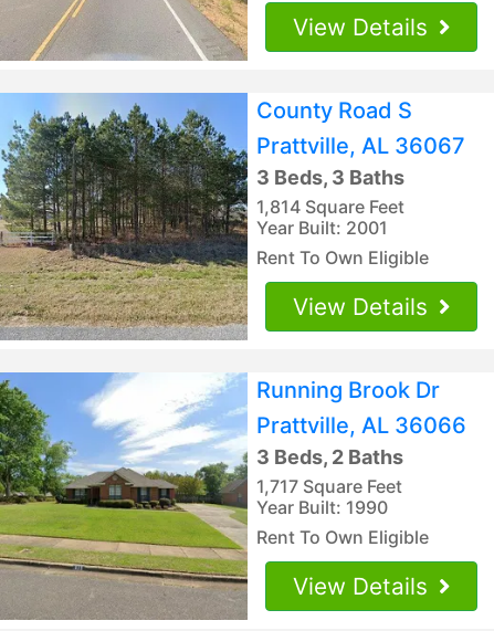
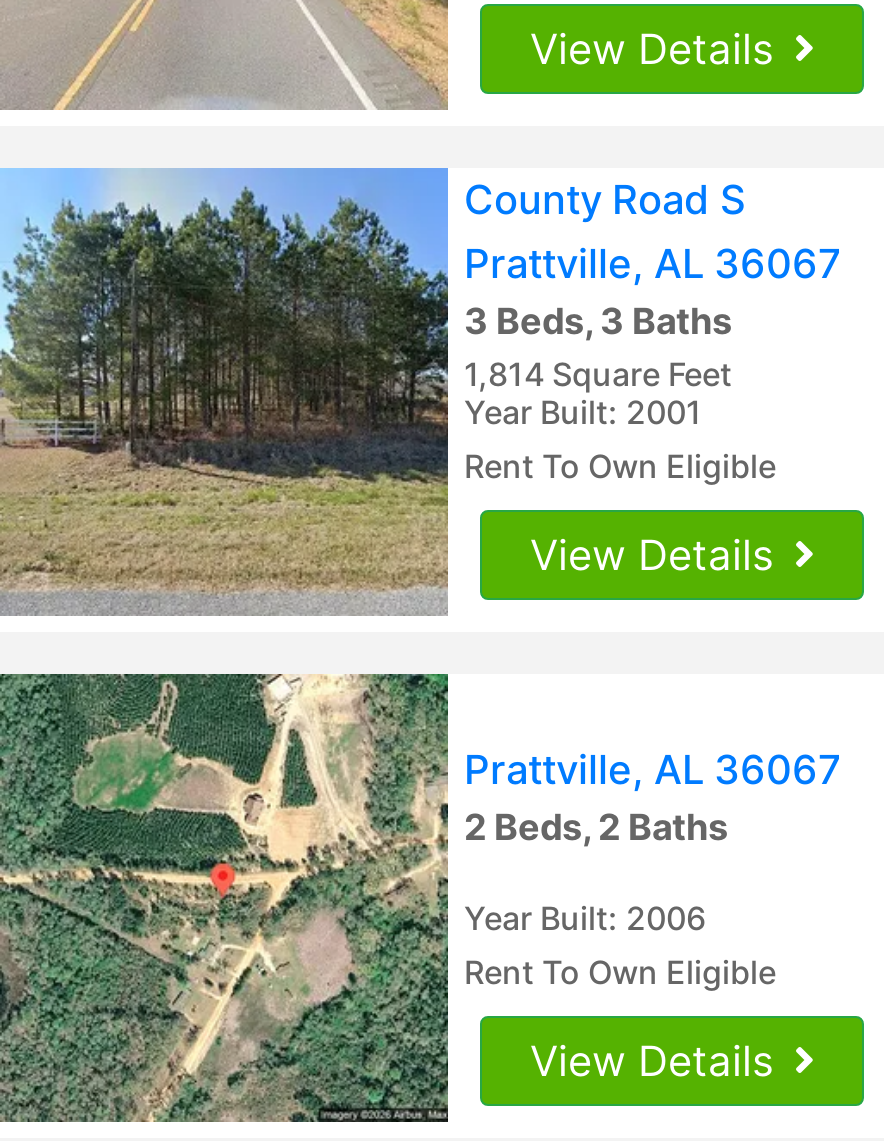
[3,372,466,620] [image] | Running Brook Dr | Prattville, AL 36066 | 3 Beds, 2 Baths | 1,717 Square Feet | Year Built: 1990 -> [6,672,842,1122] [image] | Prattville, AL 36067 | 2 Beds, 2 Baths | Year Built: 2006

